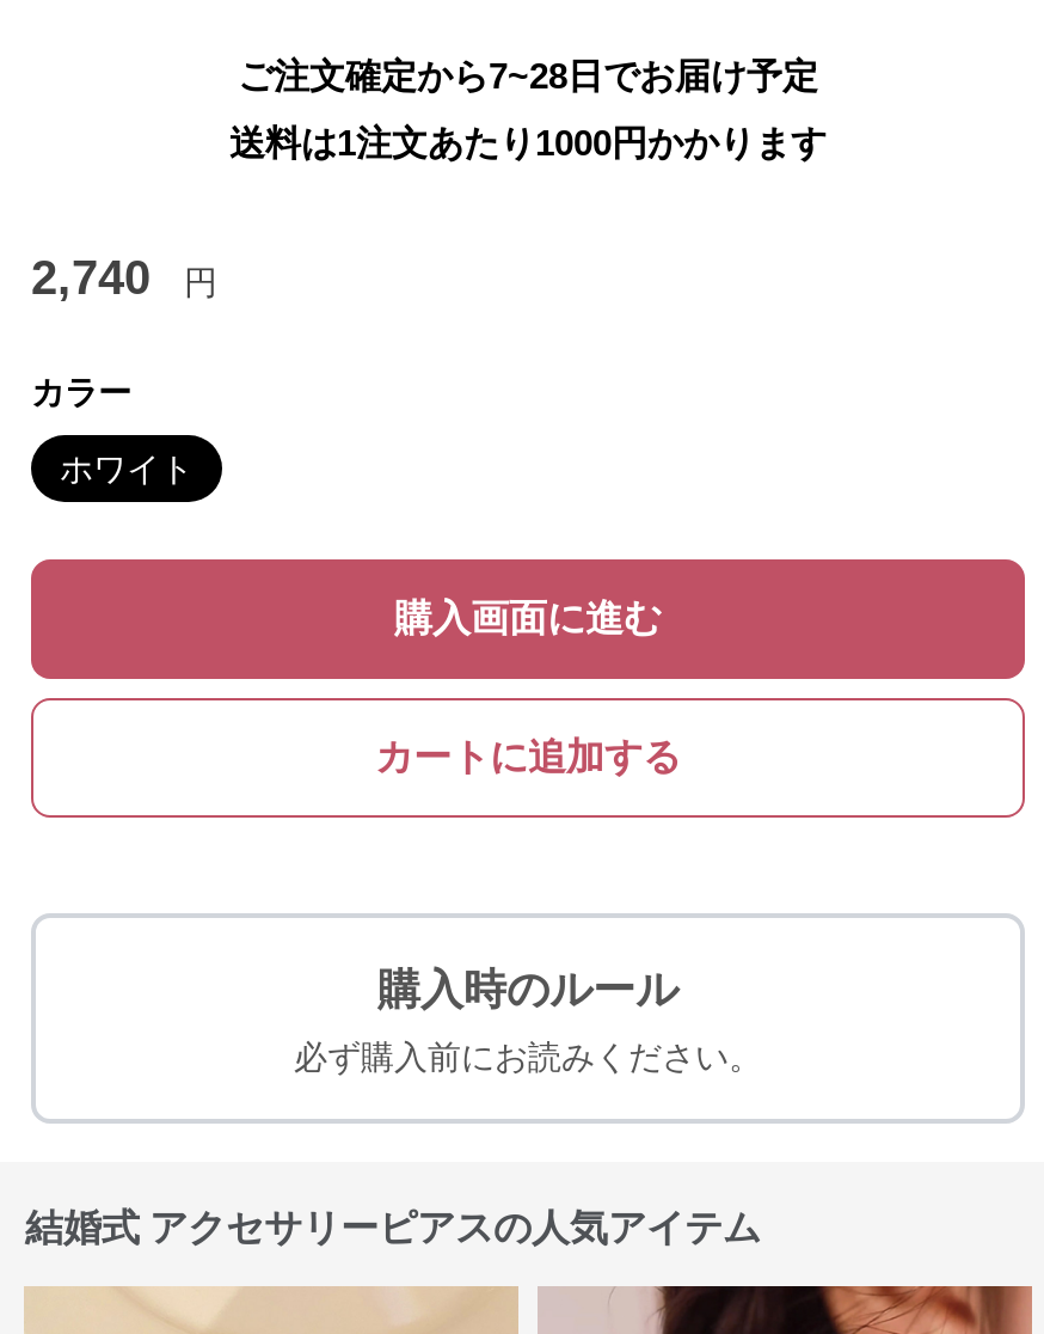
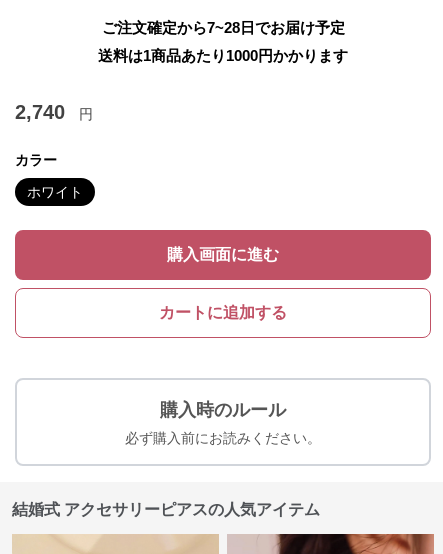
[229,122,827,163] 送料は1注文あたり1000円かかります -> [98,47,348,64] 送料は1商品あたり1000円かかります

